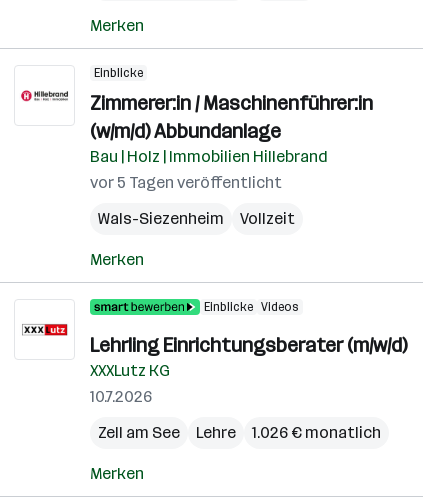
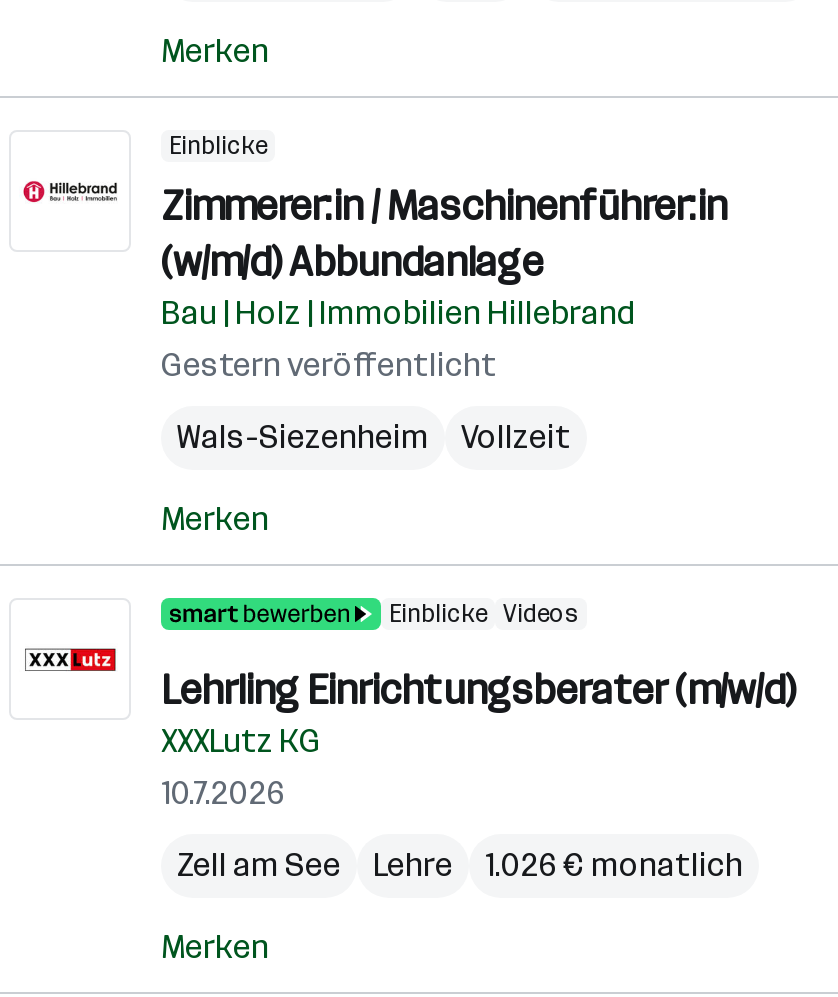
[90,173,282,192] vor 5 Tagen veröffentlicht -> [161,346,497,384] Gestern veröffentlicht

